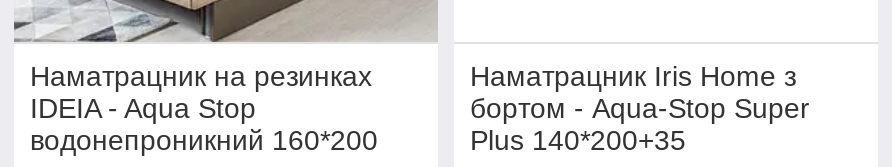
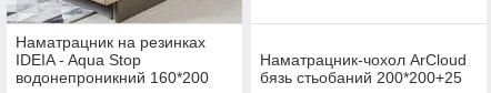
[470,60,810,156] Наматрацник Iris Home з | бортом - Aqua-Stop Super | Plus 140*200+35 -> [260,51,467,86] Наматрацник-чохол ArCloud | бязь стьобаний 200*200+25

